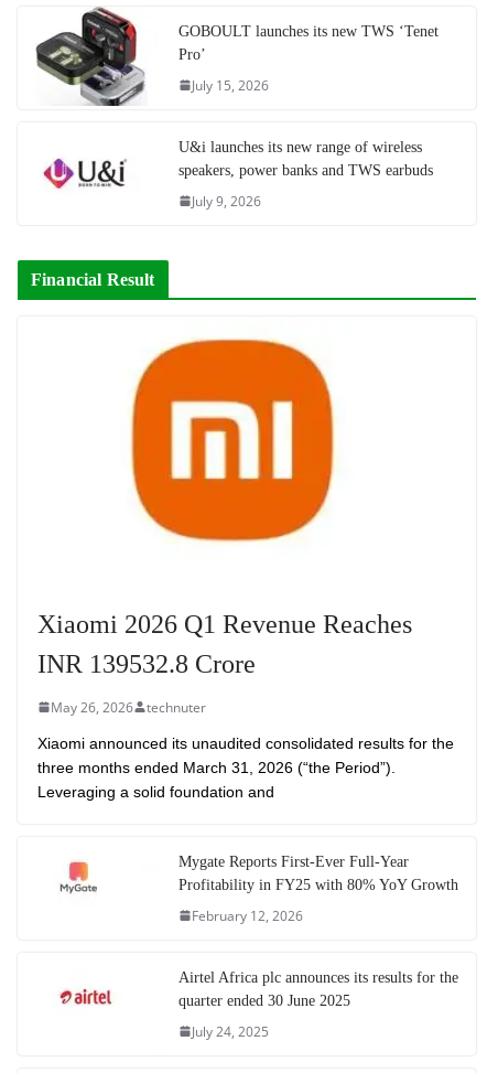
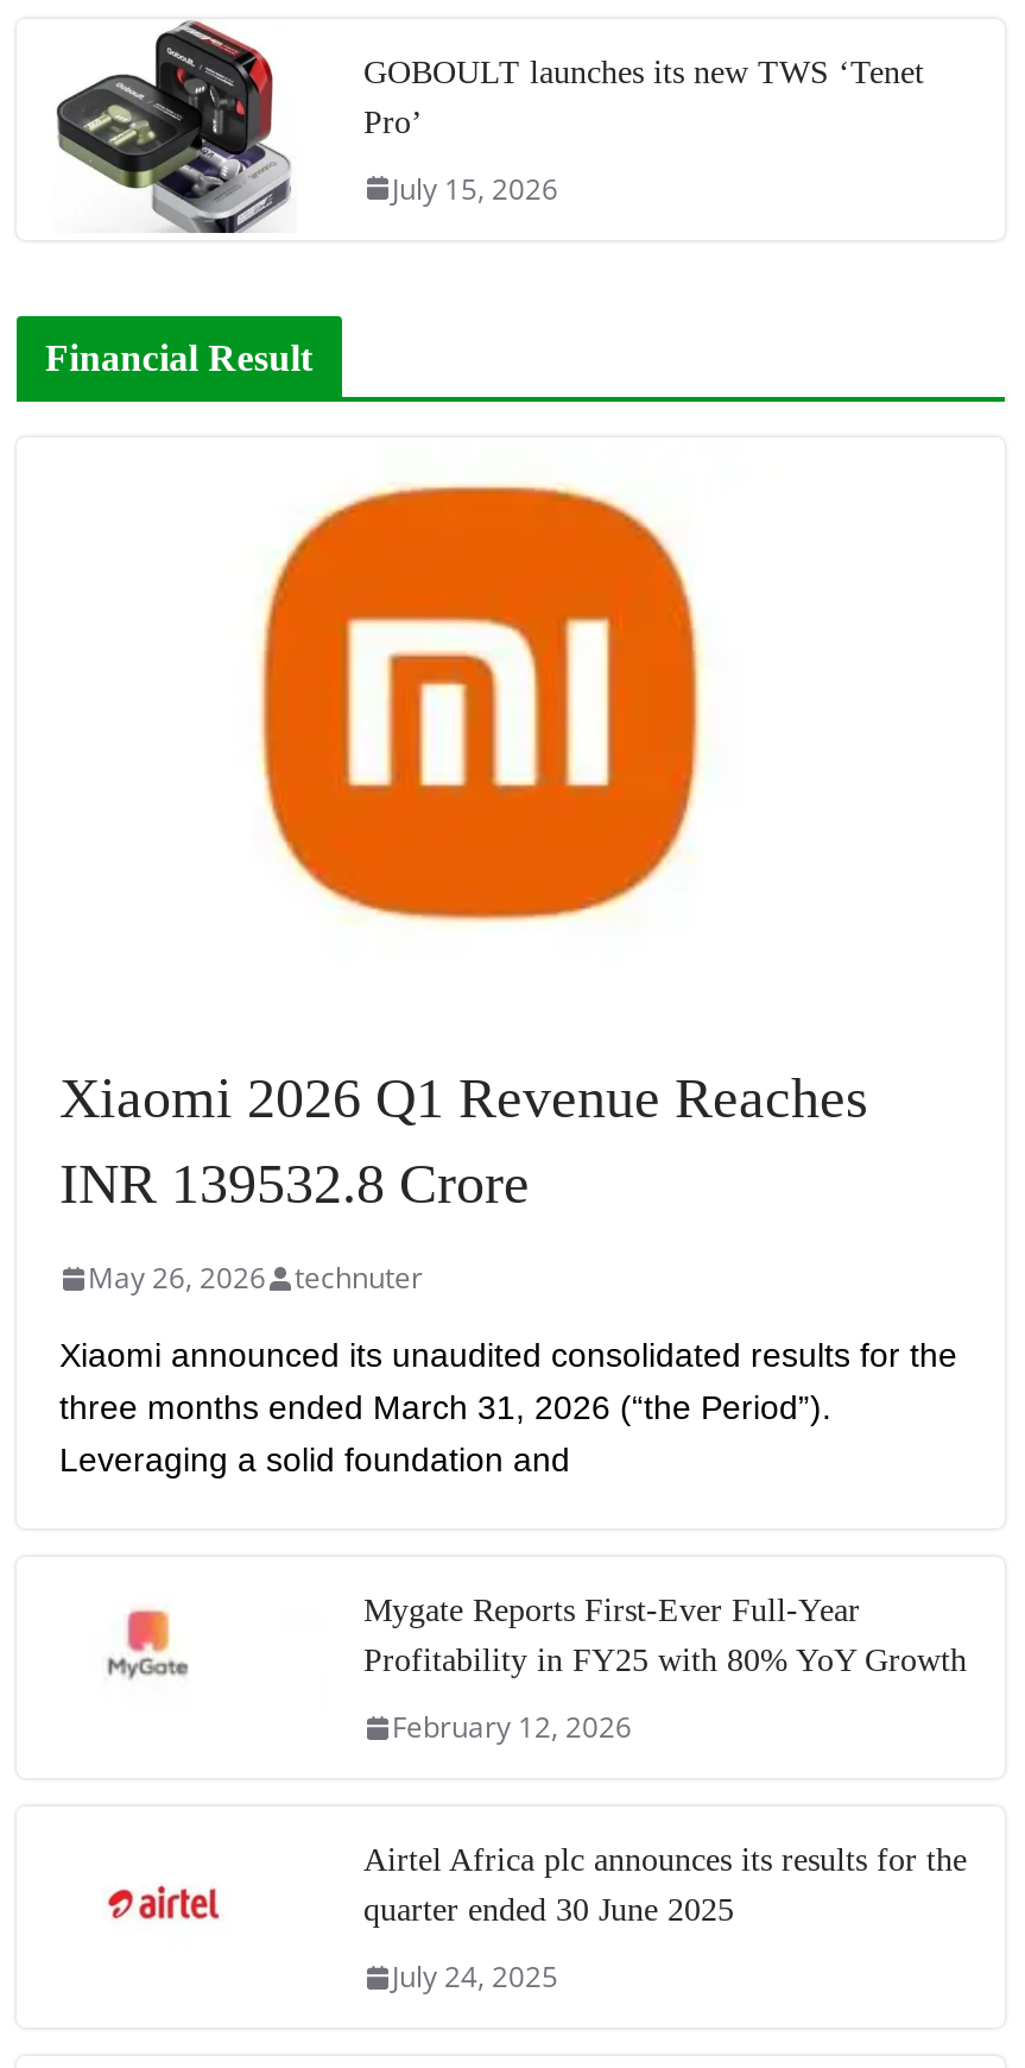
[36,139,433,210] [image] | U&i launches its new range of wireless | speakers, power banks and TWS earbuds | July 9, 2026 -> none

